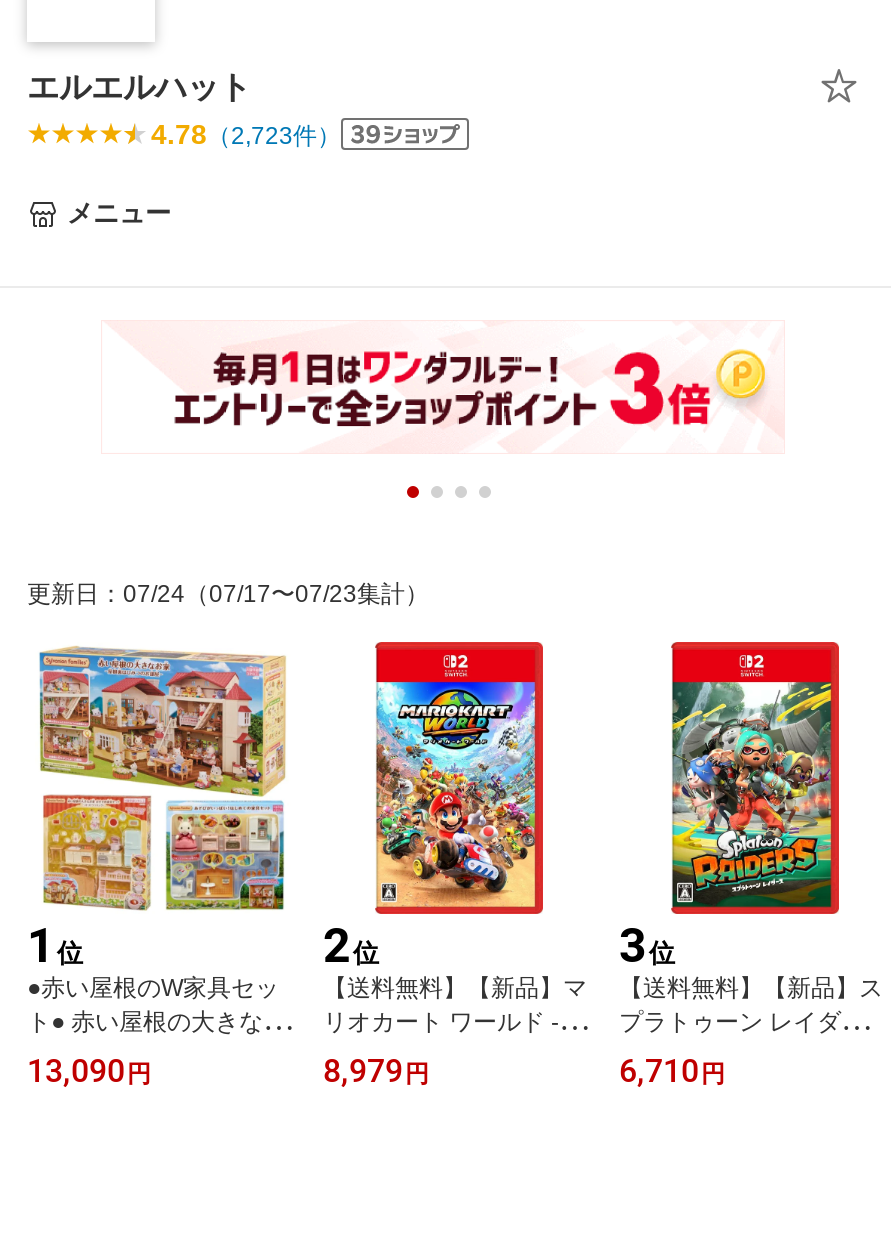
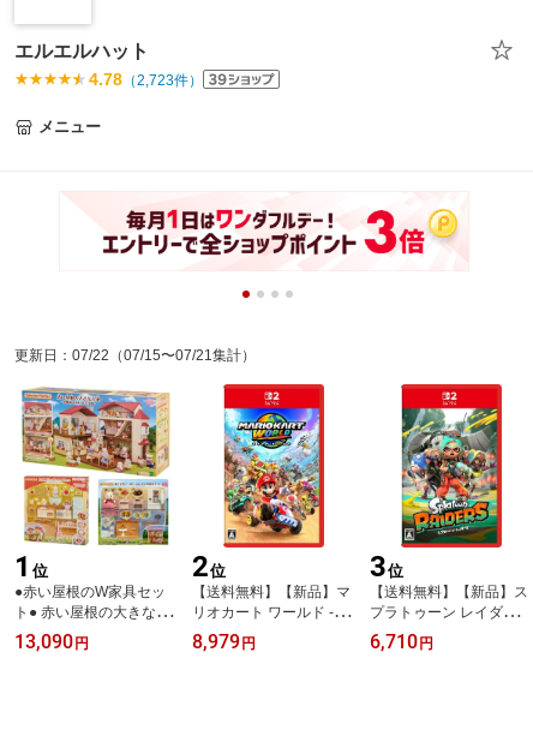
[27,580,429,608] 更新日：07/24（07/17〜07/23集計） -> [14,347,256,364] 更新日：07/22（07/15〜07/21集計）

